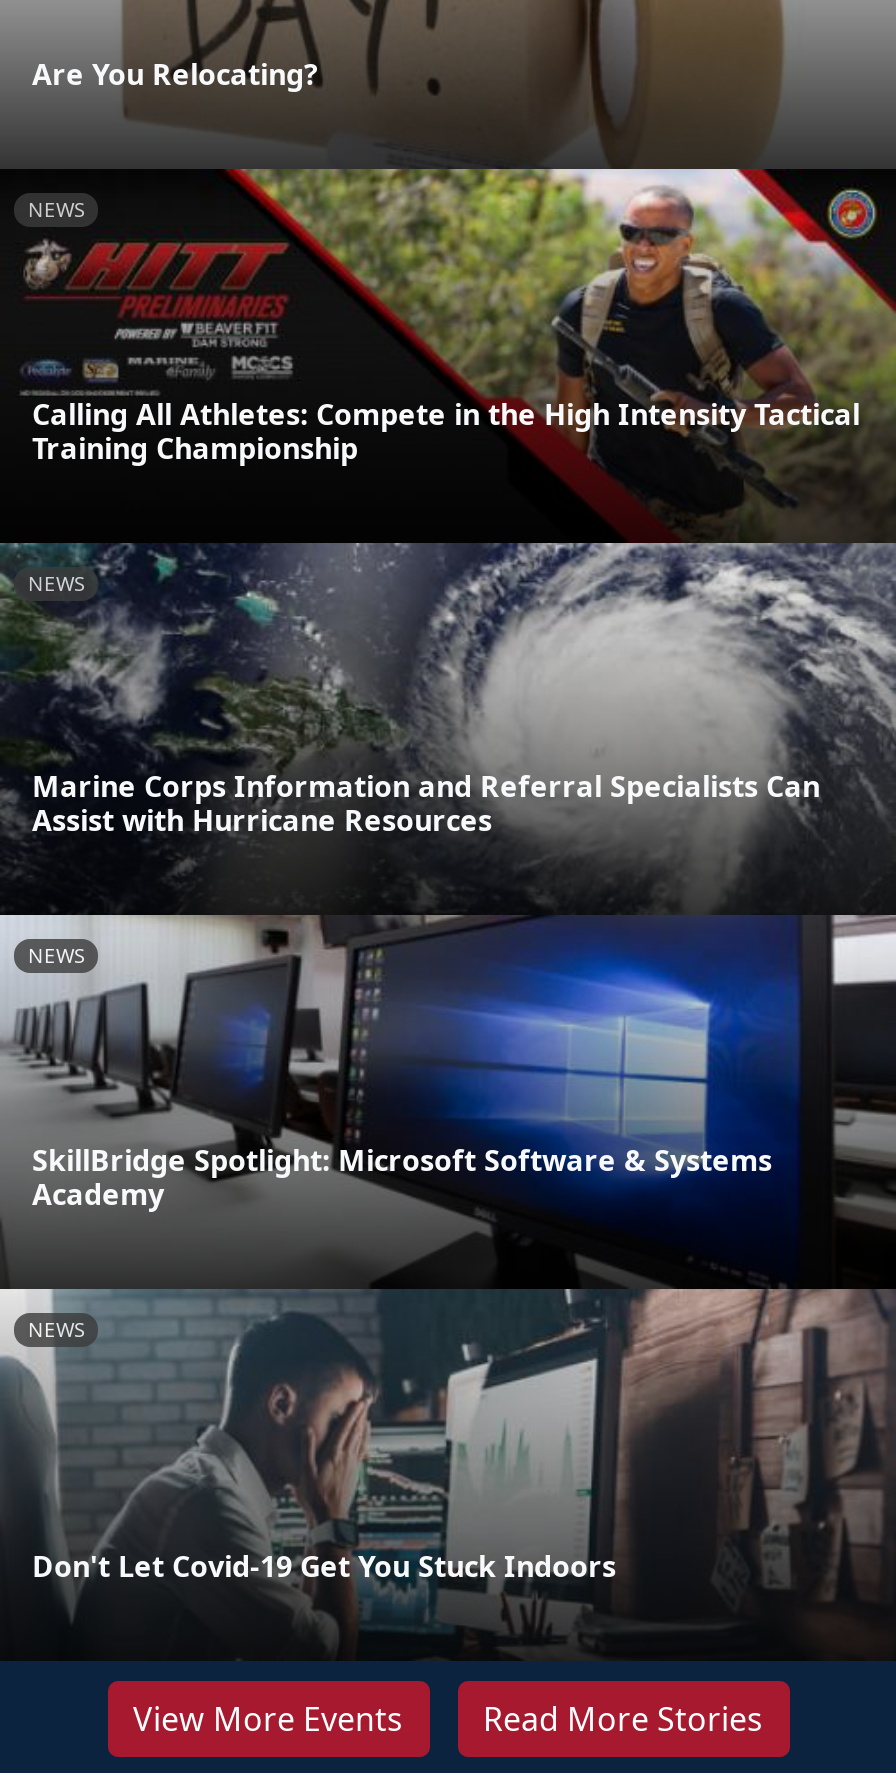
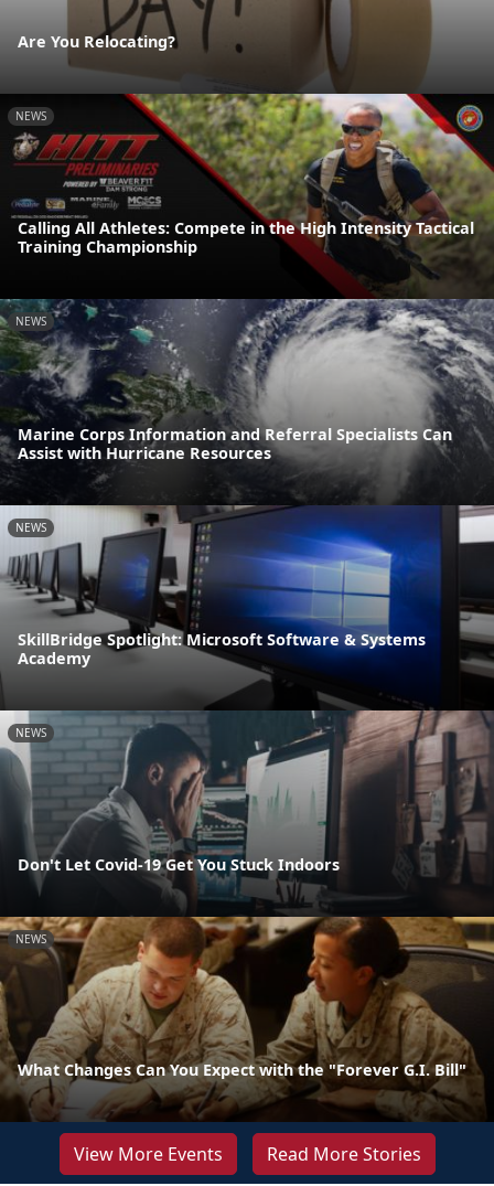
none -> [3,916,491,1122] [image] | NEWS
none -> [18,1059,466,1080] What Changes Can You Expect with the "Forever G.I. Bill"

